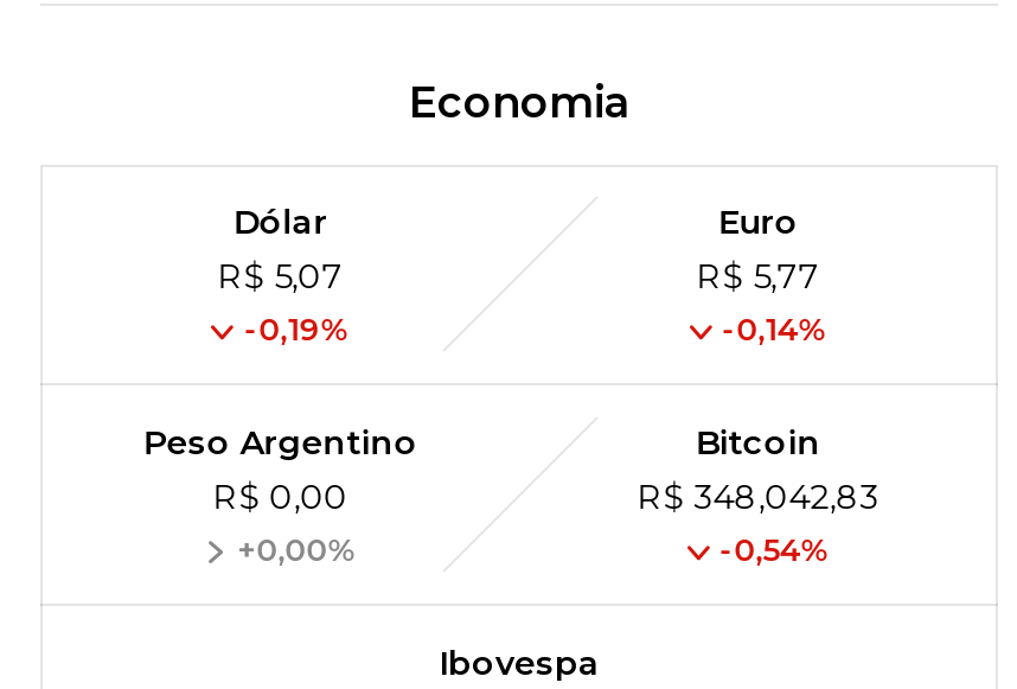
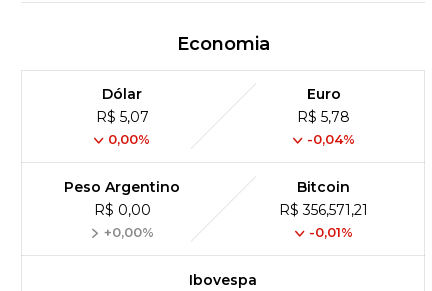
[696,254,820,296] R$ 5,77 -> [297,107,350,125] R$ 5,78
[245,308,349,346] -0,19% -> [108,130,150,146] 0,00%
[723,308,827,346] -0,14% -> [307,130,355,146] -0,04%
[637,474,879,517] R$ 348,042,83 -> [279,200,368,218] R$ 356,571,21
[720,529,829,567] -0,54% -> [309,223,353,239] -0,01%

